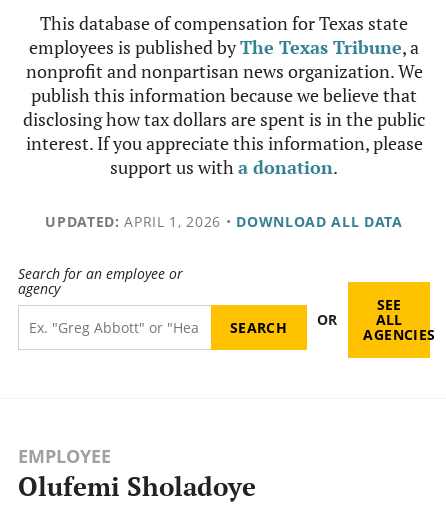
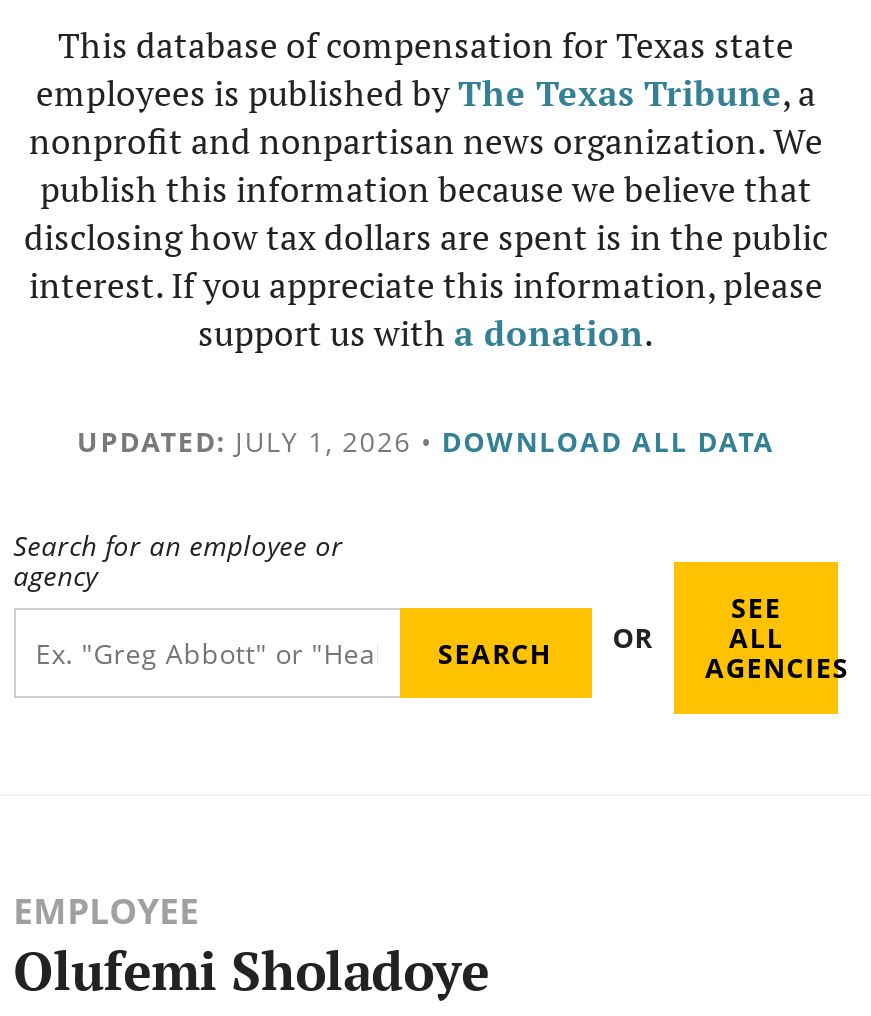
[45,212,403,231] UPDATED: APRIL 1, 2026 • DOWNLOAD ALL DATA -> [77,422,775,460] UPDATED: JULY 1, 2026 • DOWNLOAD ALL DATA

